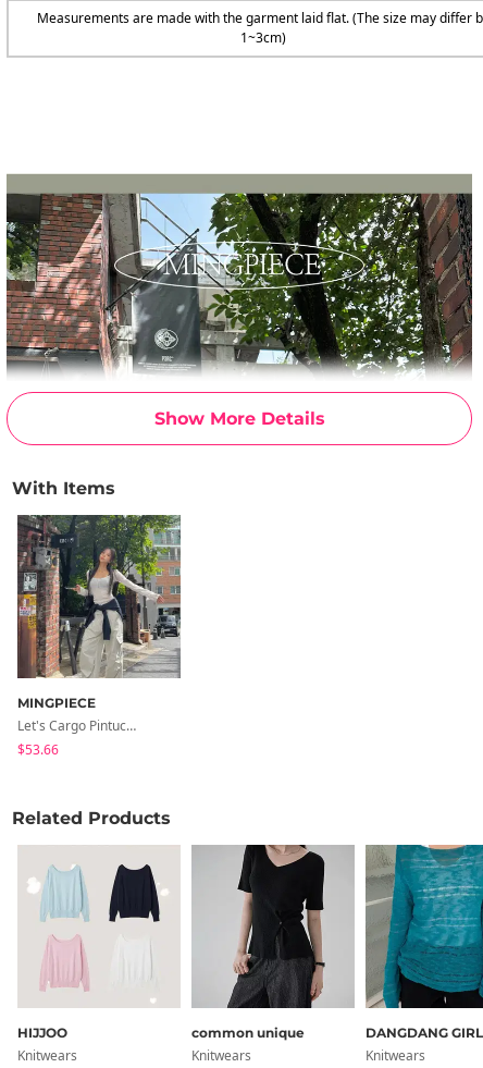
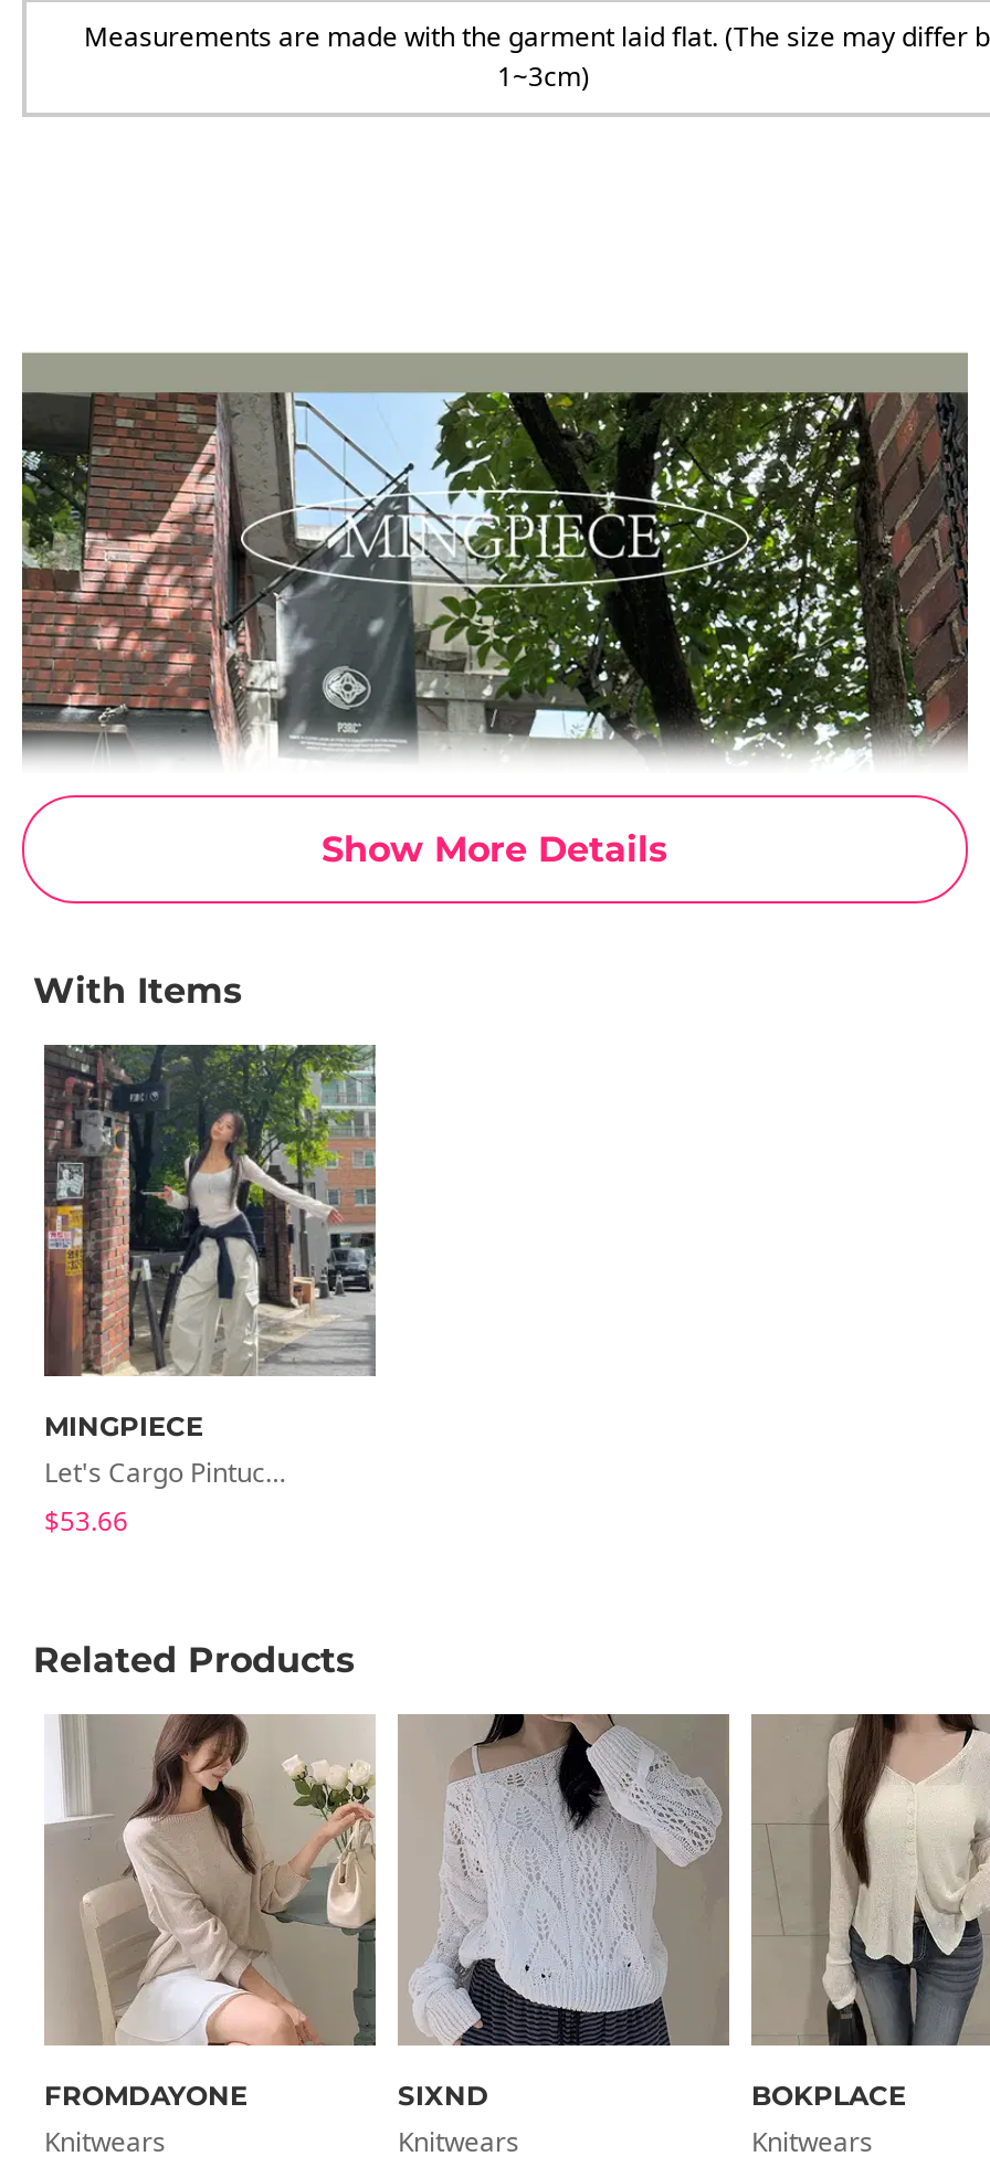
[17,845,181,1041] [image] | HIJJOO -> [44,1712,378,2112] [image] | FROMDAYONE
[191,844,354,1041] [image] | common unique -> [398,1712,729,2112] [image] | SIXND
[366,844,483,1041] [image] | DANGDANG GIRL -> [751,1712,983,2112] [image] | BOKPLACE

